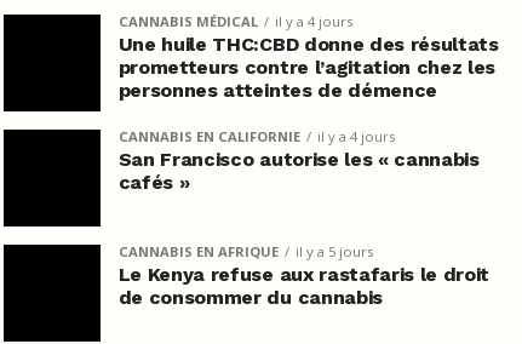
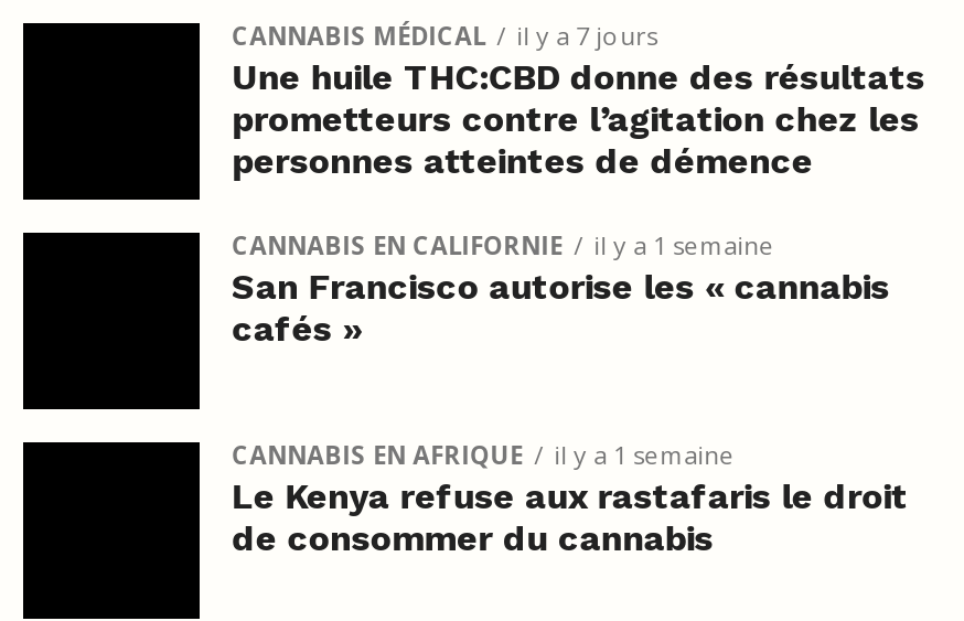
[118,12,352,31] CANNABIS MÉDICAL il y a 4 jours -> [232,19,658,53] CANNABIS MÉDICAL il y a 7 jours
[118,128,394,146] CANNABIS EN CALIFORNIE il y a 4 jours -> [232,229,775,262] CANNABIS EN CALIFORNIE il y a 1 semaine
[118,243,373,261] CANNABIS EN AFRIQUE il y a 5 jours -> [232,439,735,472] CANNABIS EN AFRIQUE il y a 1 semaine

